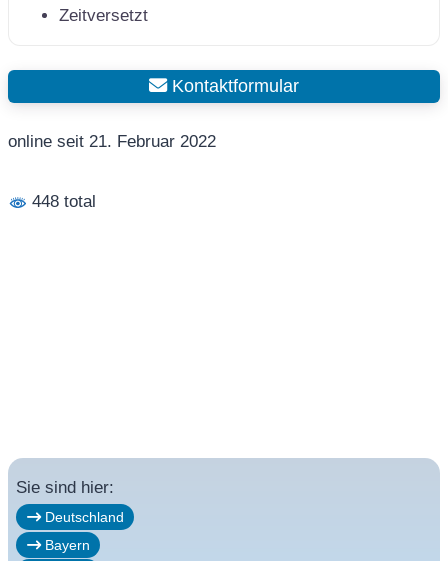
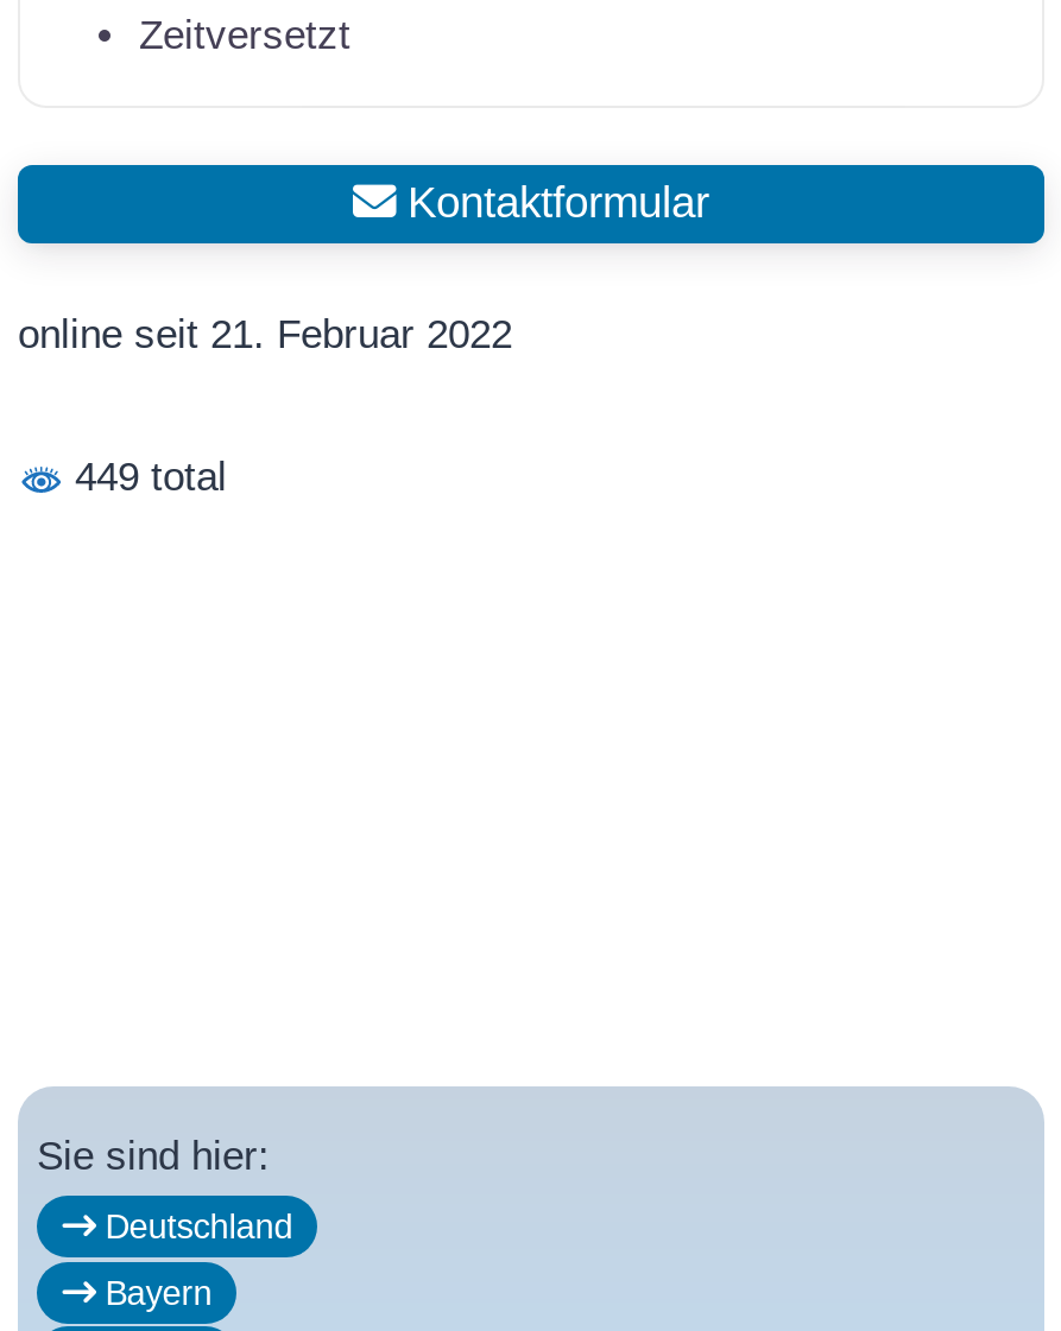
[27,192,96,211] 448 total -> [63,456,227,501] 449 total

